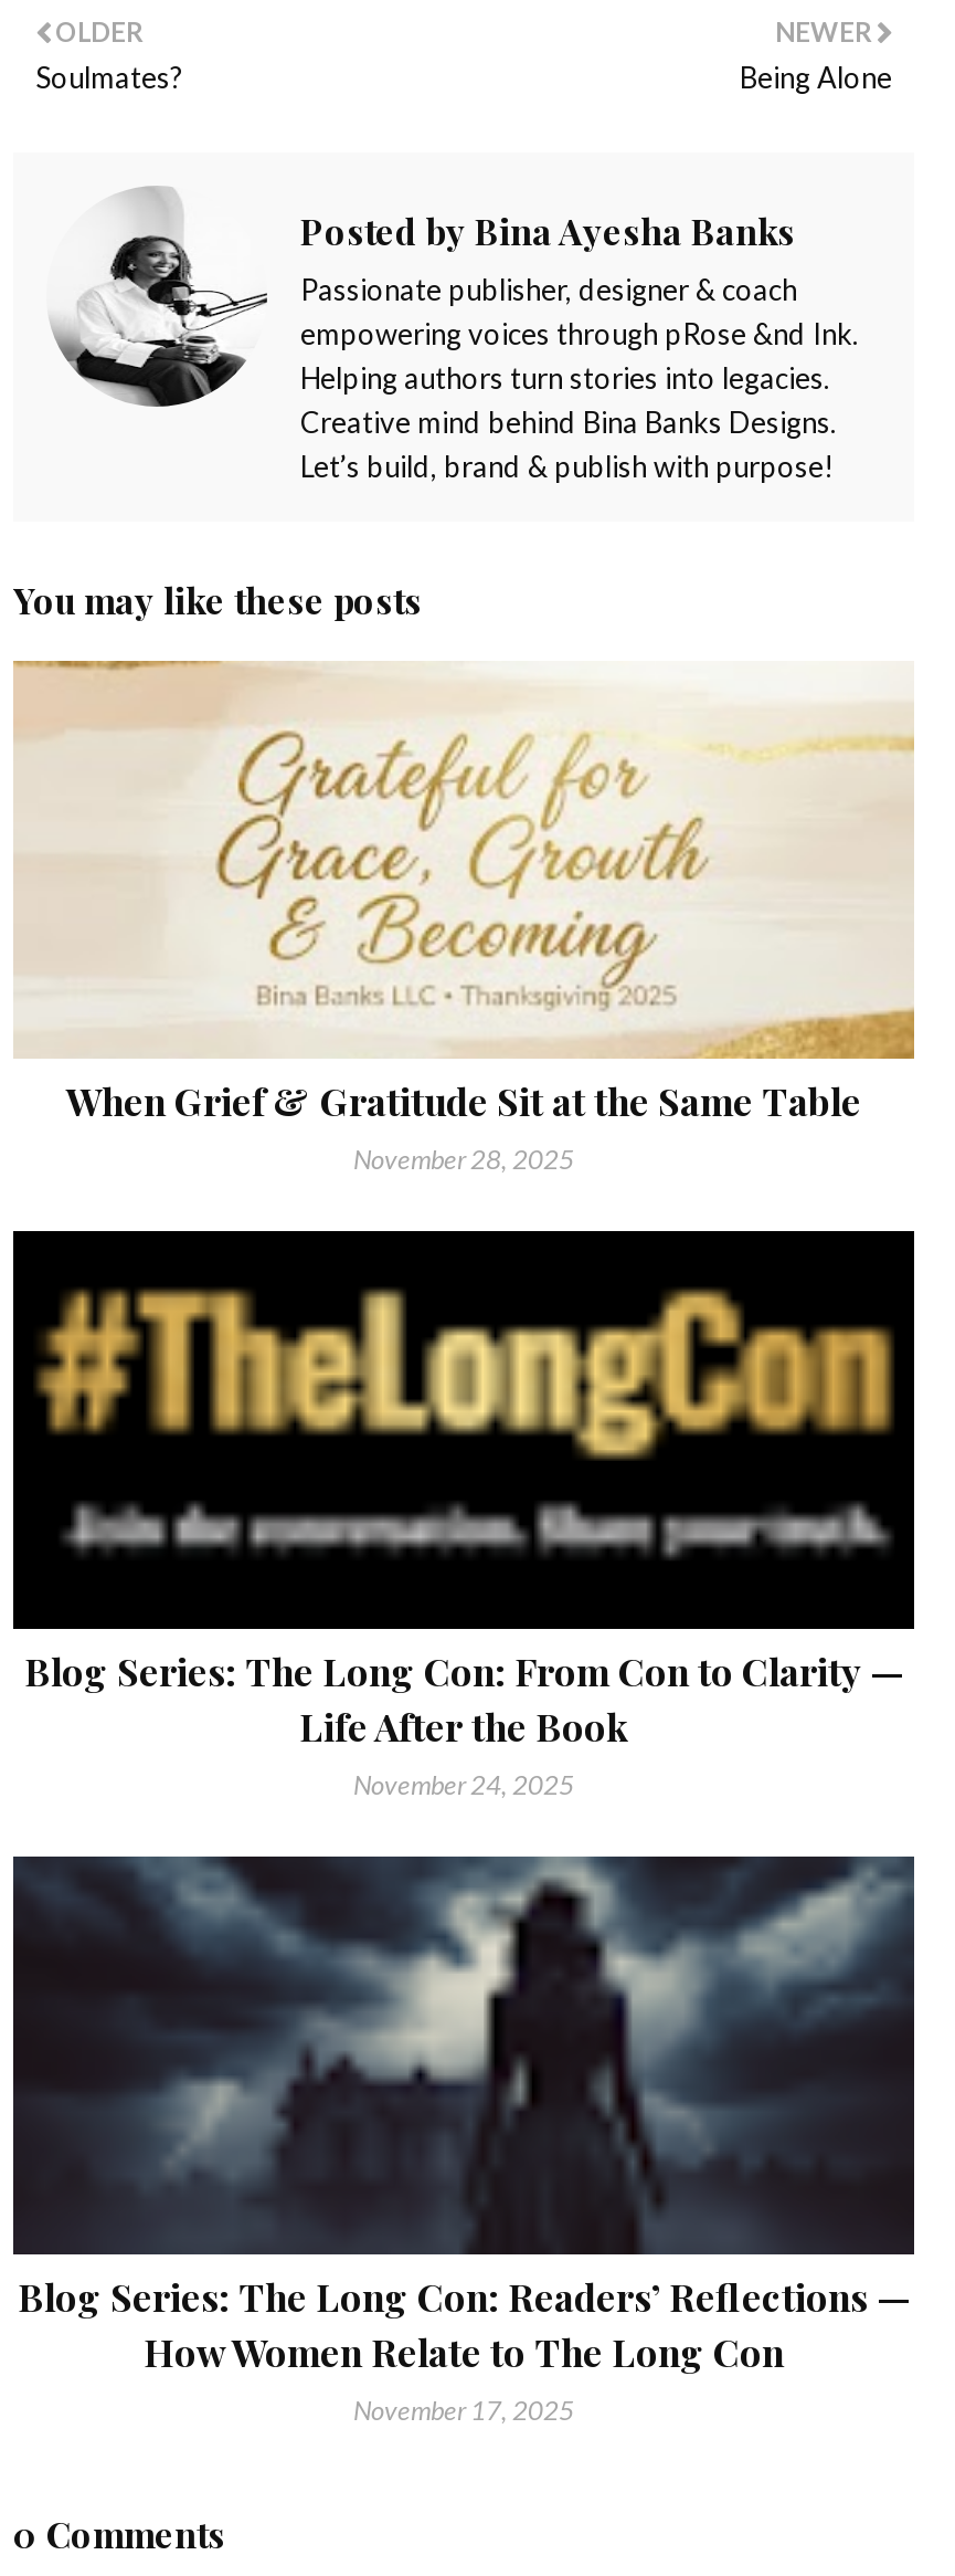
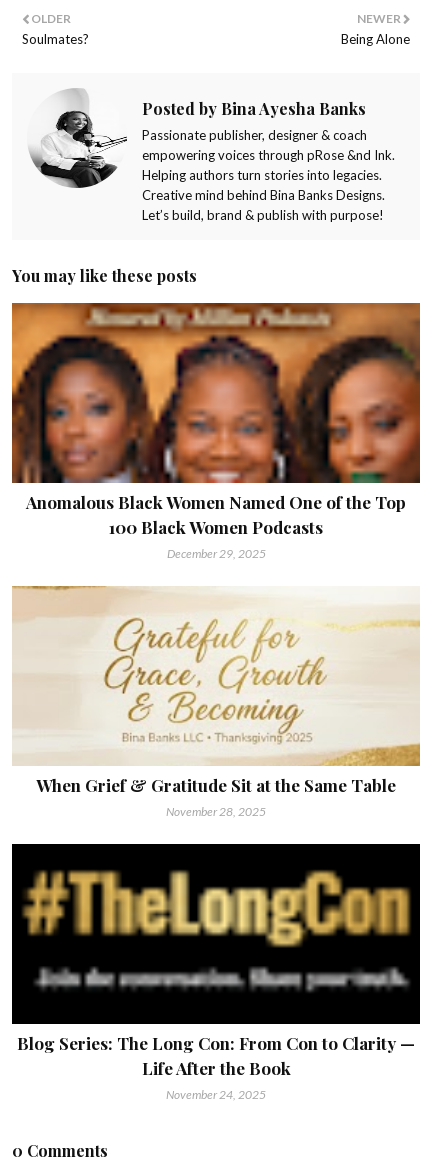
none -> [11,302,421,561] [image] | Anomalous Black Women Named One of the Top | 100 Black Women Podcasts | December 29, 2025
moved [24,665,916,1801] -> [17,588,421,1102]: [image] | When Grief & Gratitude Sit at the Same Table | November 28, 2025 | Blog Series: The Long Con: From Con to Clarity — | Life After the Book | November 24, 2025
[13,1854,916,2427] [image] | Blog Series: The Long Con: Readers’ Reflections — | How Women Relate to The Long Con | November 17, 2025 -> none

